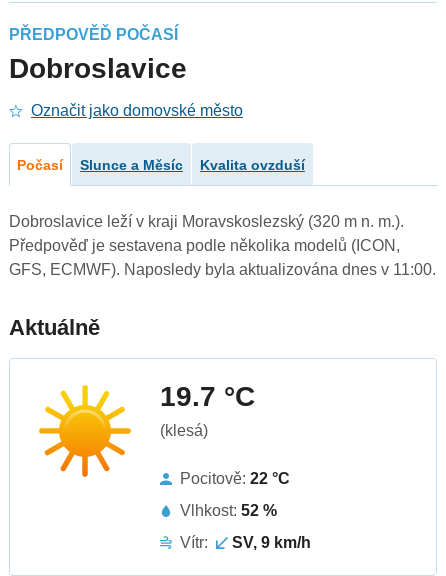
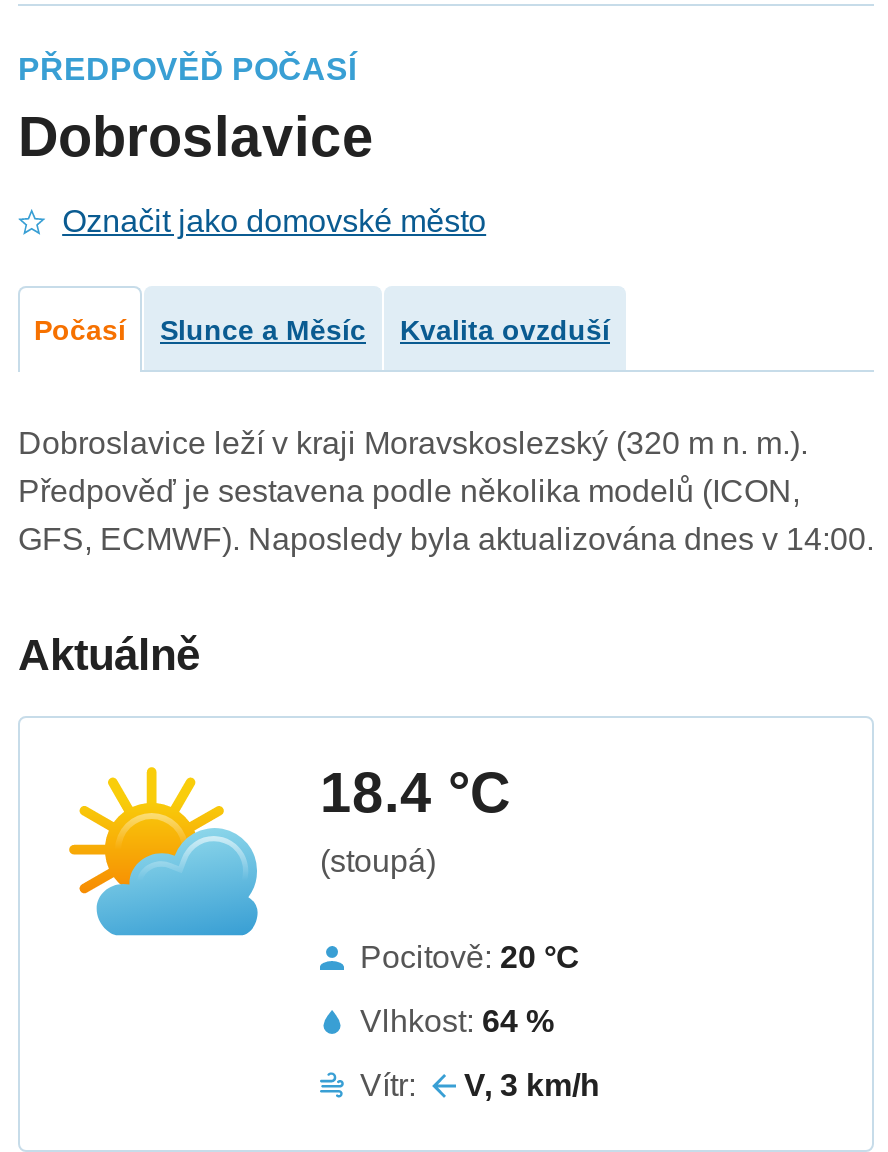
[9,261,436,278] GFS, ECMWF). Naposledy byla aktualizována dnes v 11:00. -> [18,523,874,557] GFS, ECMWF). Naposledy byla aktualizována dnes v 14:00.
[35,381,255,478] [image] | 19.7 °C | (klesá) -> [66,763,510,954] [image] | 18.4 °C | (stoupá)
[180,470,290,487] Pocitově: 22 °C -> [360,941,580,975] Pocitově: 20 °C
[180,502,277,519] Vlhkost: 52 % -> [360,1005,554,1039] Vlhkost: 64 %
[180,534,311,551] Vítr: SV, 9 km/h -> [360,1069,600,1103] Vítr: V, 3 km/h

